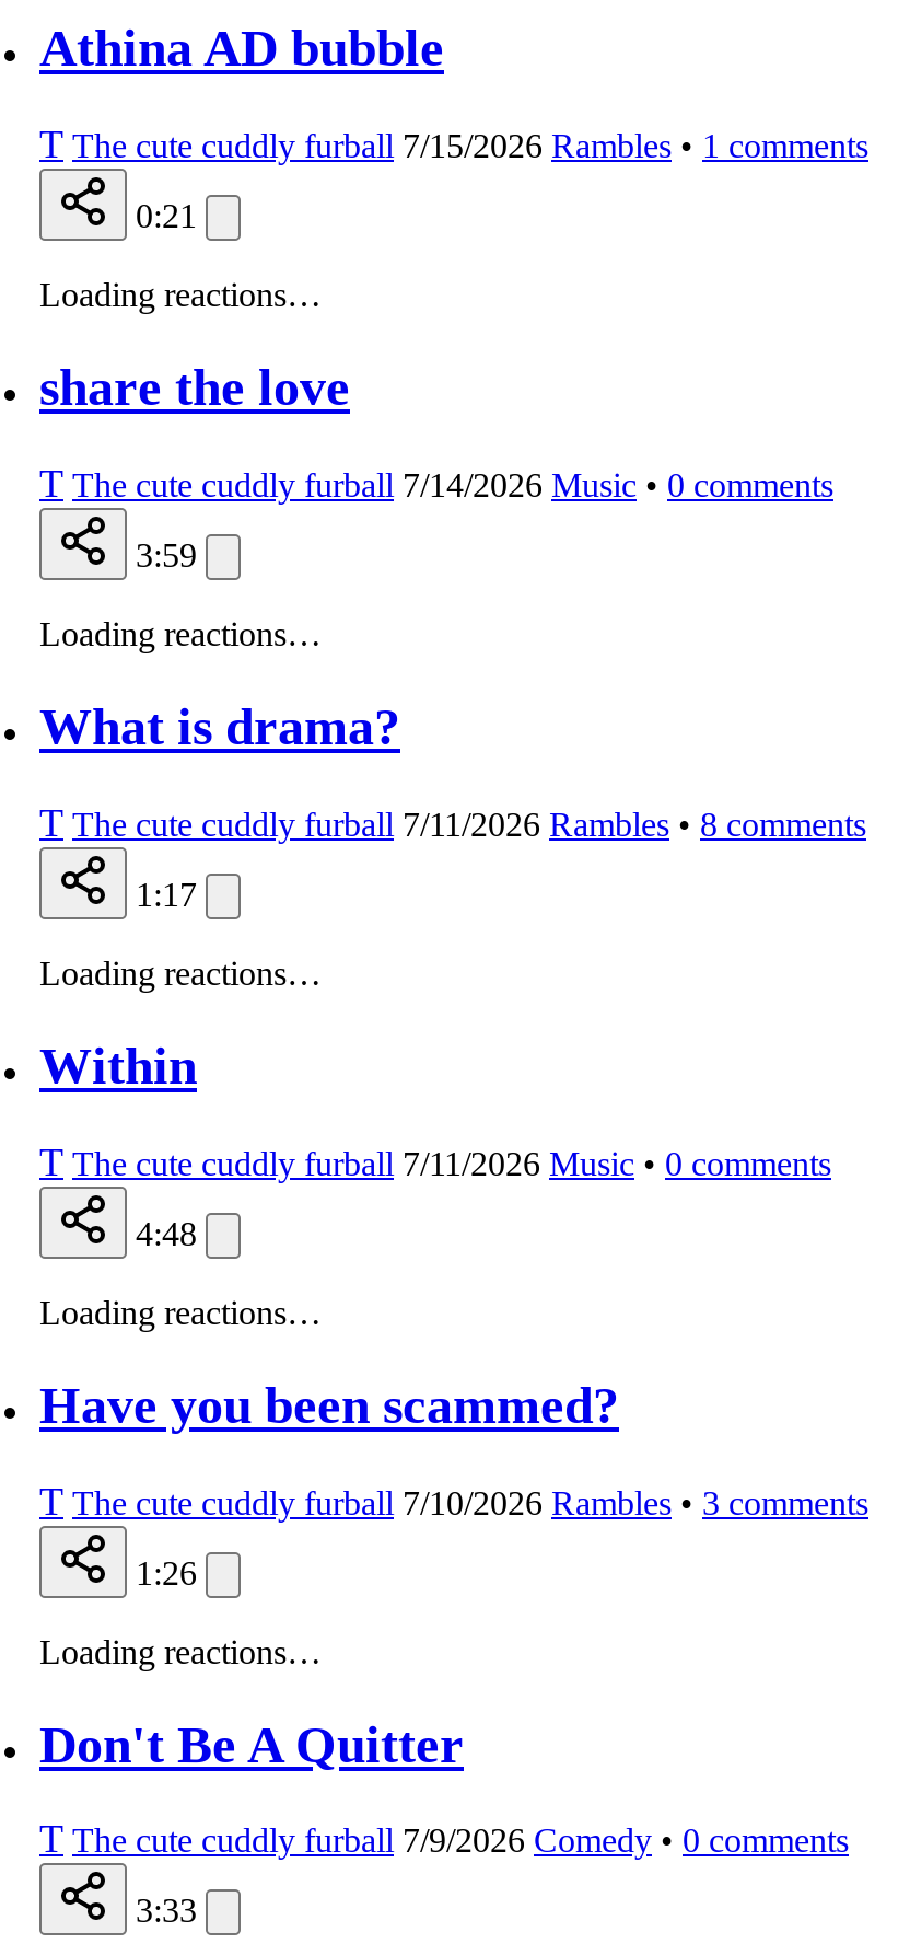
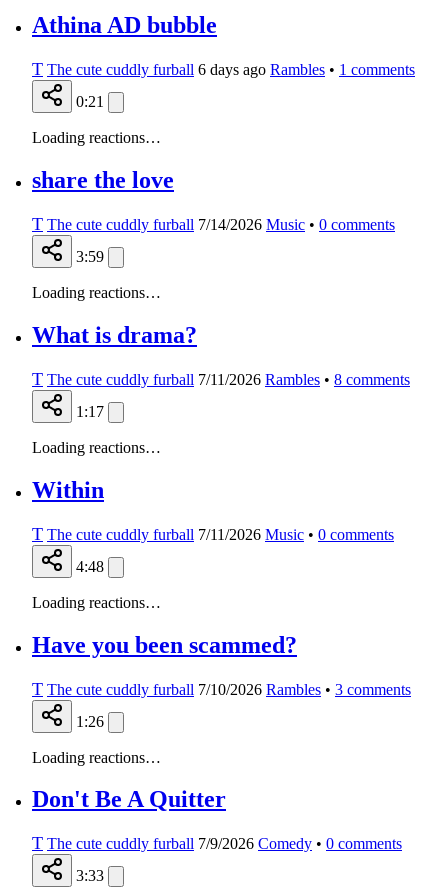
[39,123,868,167] T The cute cuddly furball 7/15/2026 Rambles • 1 comments -> [32,59,415,79] T The cute cuddly furball 6 days ago Rambles • 1 comments

